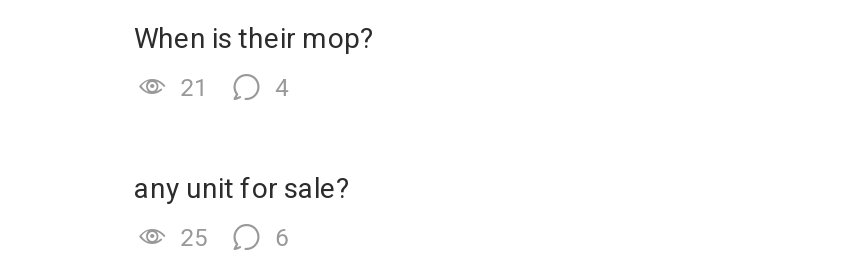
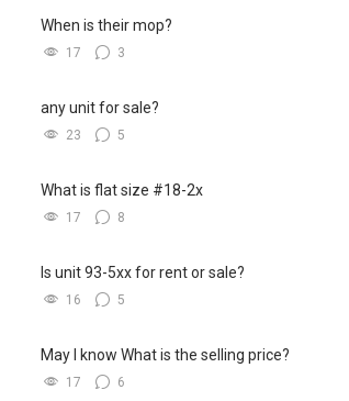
[180,74,208,102] 21 -> [66,45,81,60] 17
[275,74,289,102] 4 -> [118,45,126,60] 3
[180,224,208,252] 25 -> [41,127,290,390] 23 | 5 | What is flat size #18-2x | 17 | 8 | Is unit 93-5xx for rent or sale? | 16 | 5 | May I know What is the selling price? | 17

